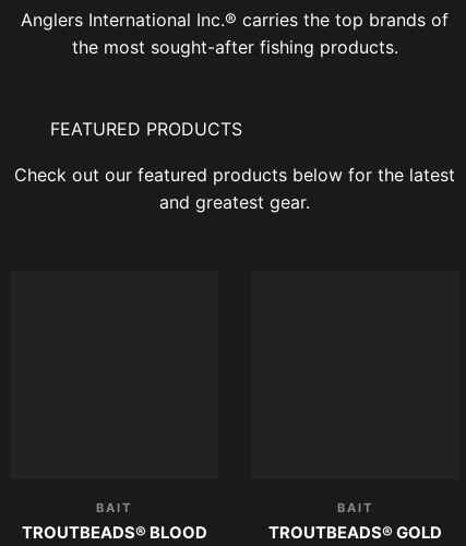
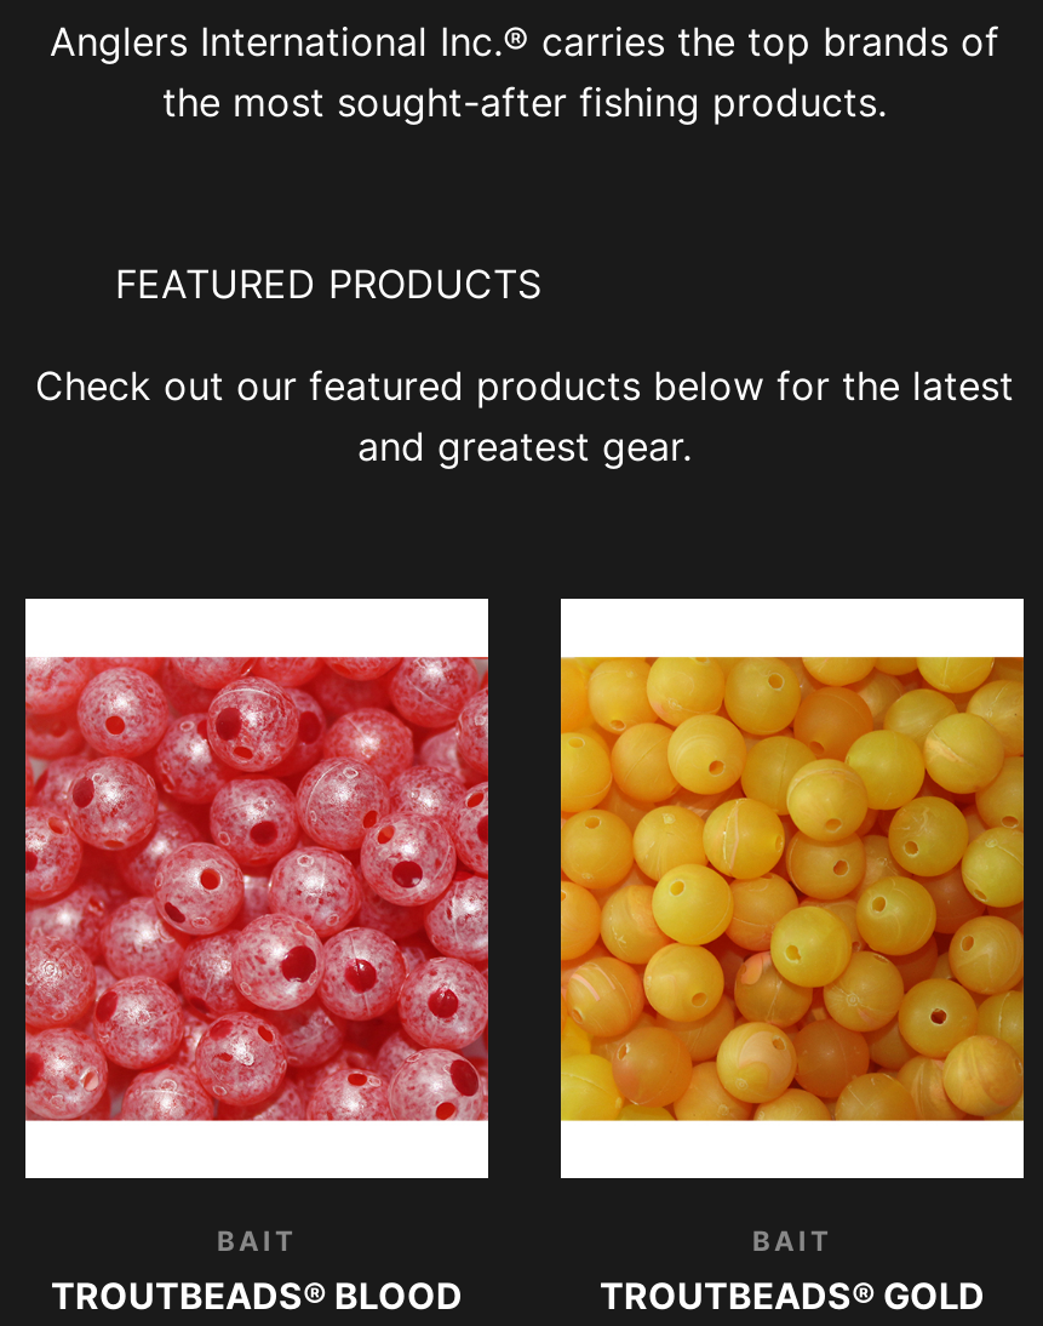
none -> [23,596,491,1181] [image]
none -> [558,596,1026,1181] [image]

